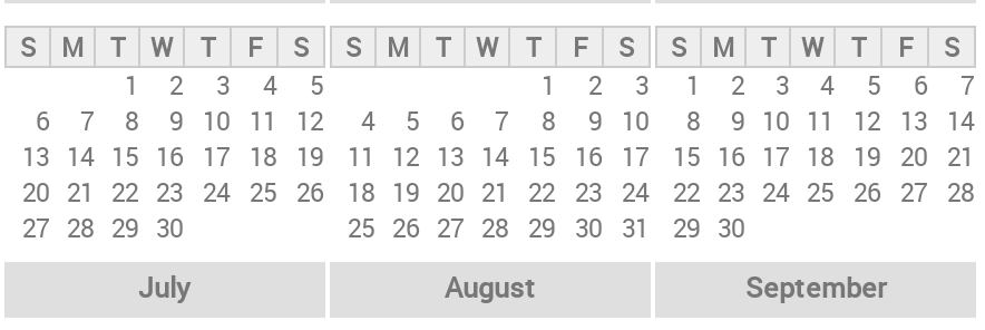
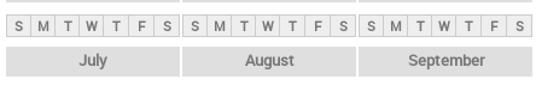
[22,68,323,244] 1 | 2 | 3 | 4 | 5 | 6 | 7 | 8 | 9 10 11 12 | 13 14 15 16 17 18 19 | 20 21 22 23 24 25 26 | 27 28 29 30 -> none
[348,68,648,244] 1 | 2 | 3 | 4 | 5 | 6 | 7 | 8 | 9 10 | 11 12 13 14 15 16 17 | 18 19 20 21 22 23 24 | 25 26 27 28 29 30 31 -> none
[673,68,974,244] 1 | 2 | 3 | 4 | 5 | 6 | 7 | 8 | 9 10 11 12 13 14 | 15 16 17 18 19 20 21 | 22 23 24 25 26 27 28 | 29 30 -> none

